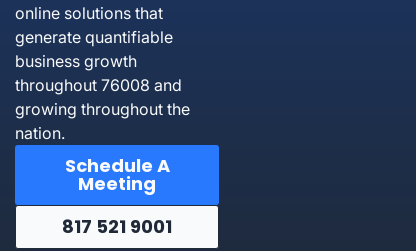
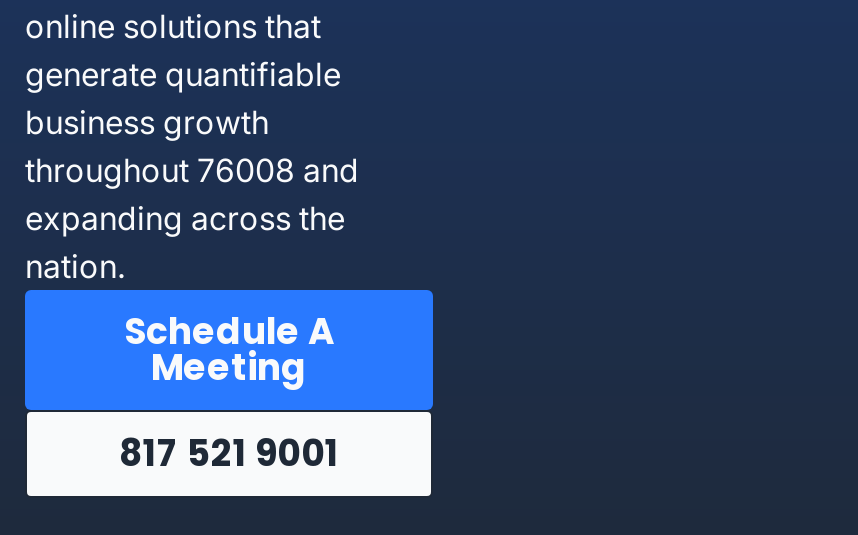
[15,99,190,119] growing throughout the -> [25,198,345,238] expanding across the

